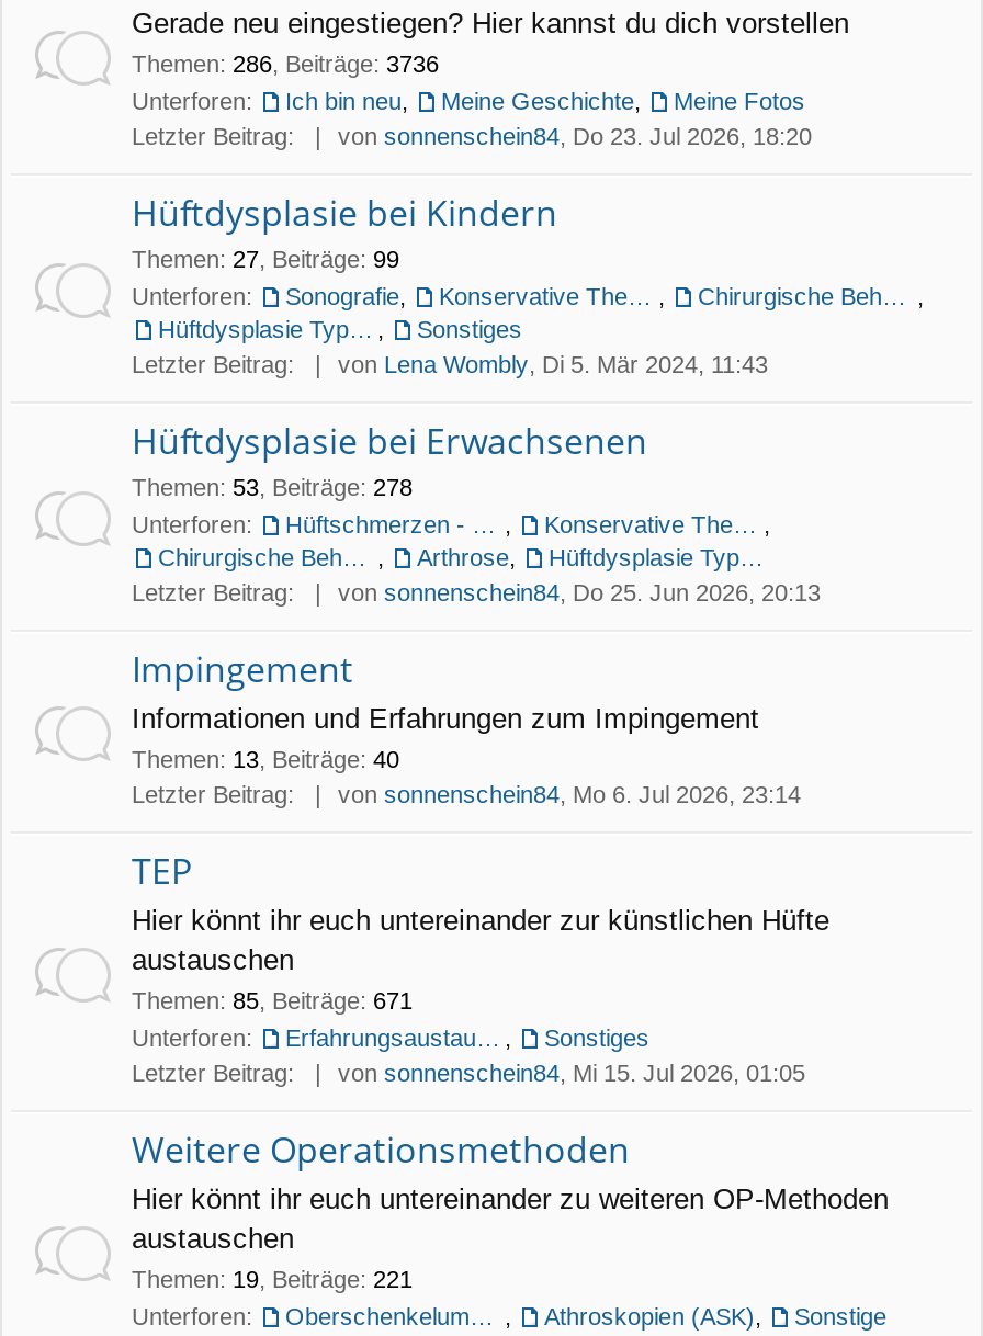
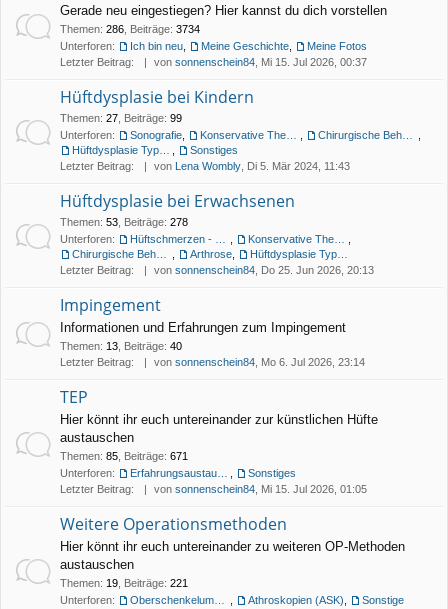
[132,50,439,77] Themen: 286, Beiträge: 3736 -> [60,23,200,35] Themen: 286, Beiträge: 3734
[338,123,812,149] von sonnenschein84, Do 23. Jul 2026, 18:20 -> [154,56,367,68] von sonnenschein84, Mi 15. Jul 2026, 00:37

